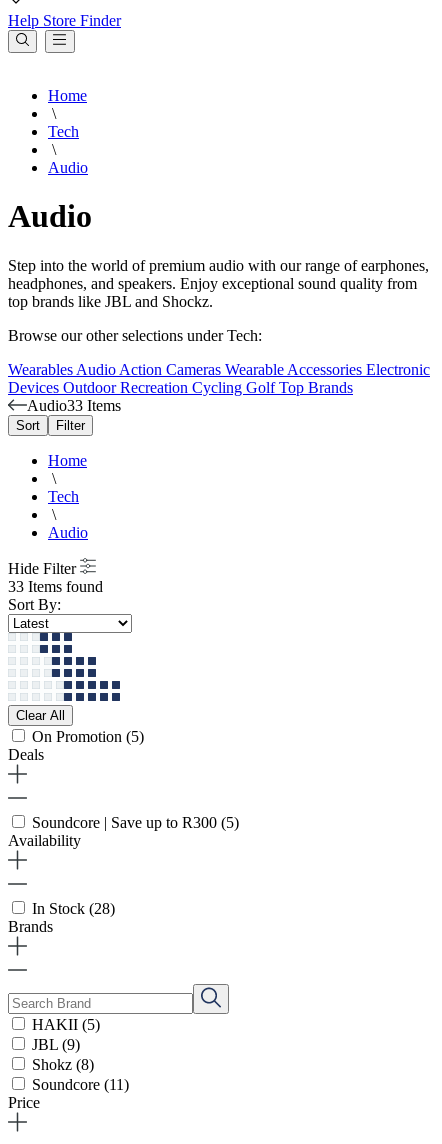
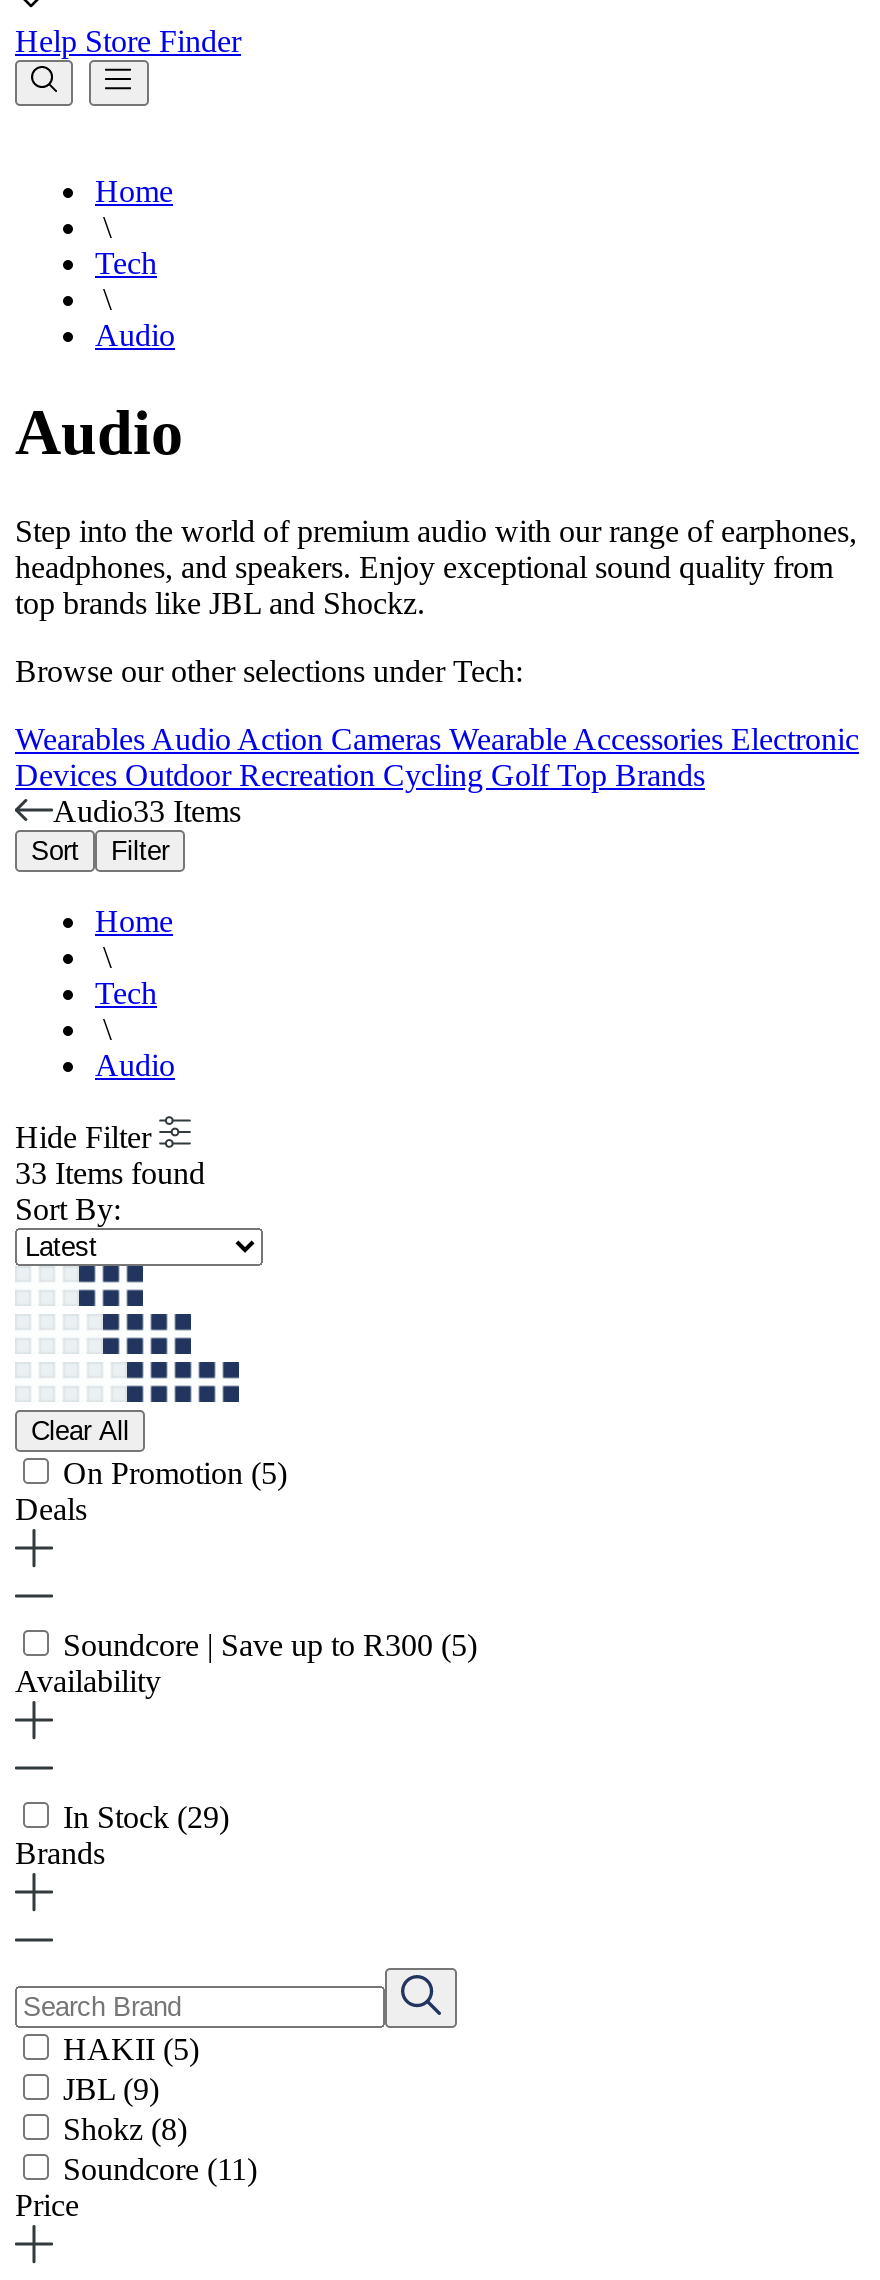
[28,899,115,916] In Stock (28) -> [55,1799,229,1833] In Stock (29)

